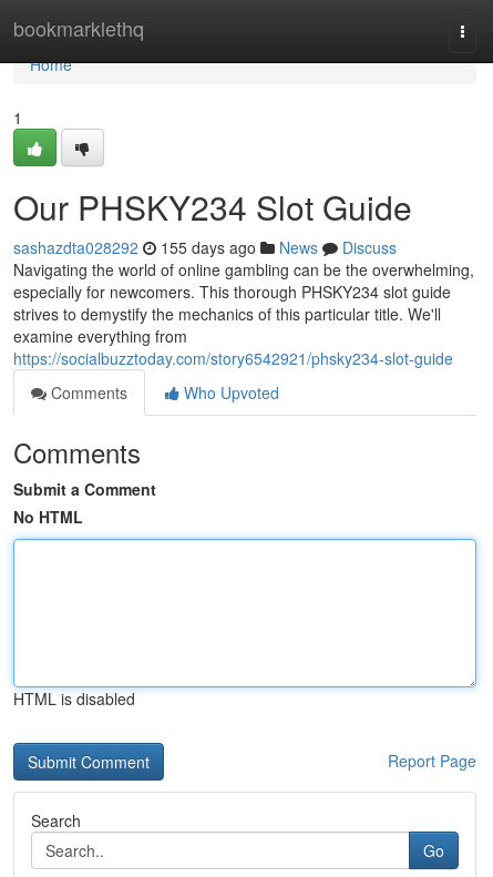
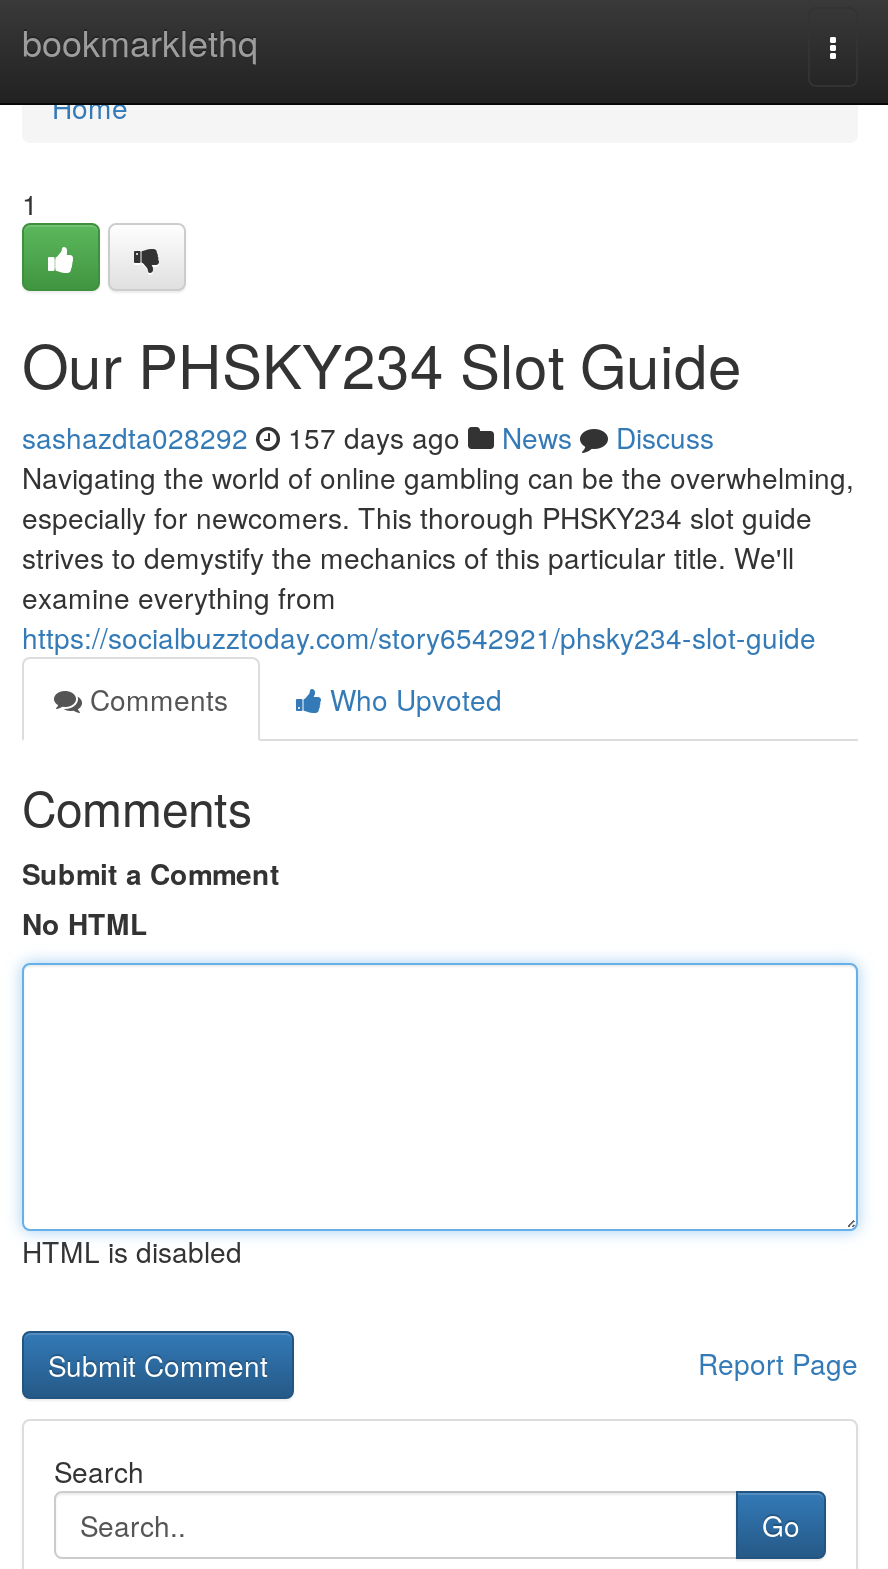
[13,236,397,258] sashazdta028292 155 days ago News Discuss -> [22,417,714,457] sashazdta028292 157 days ago News Discuss

